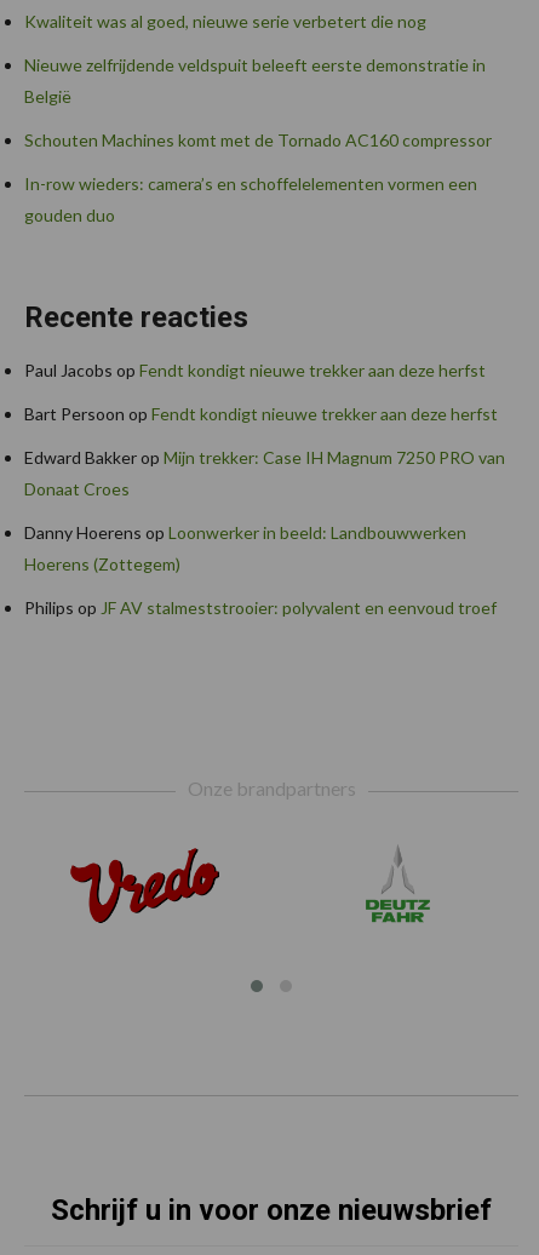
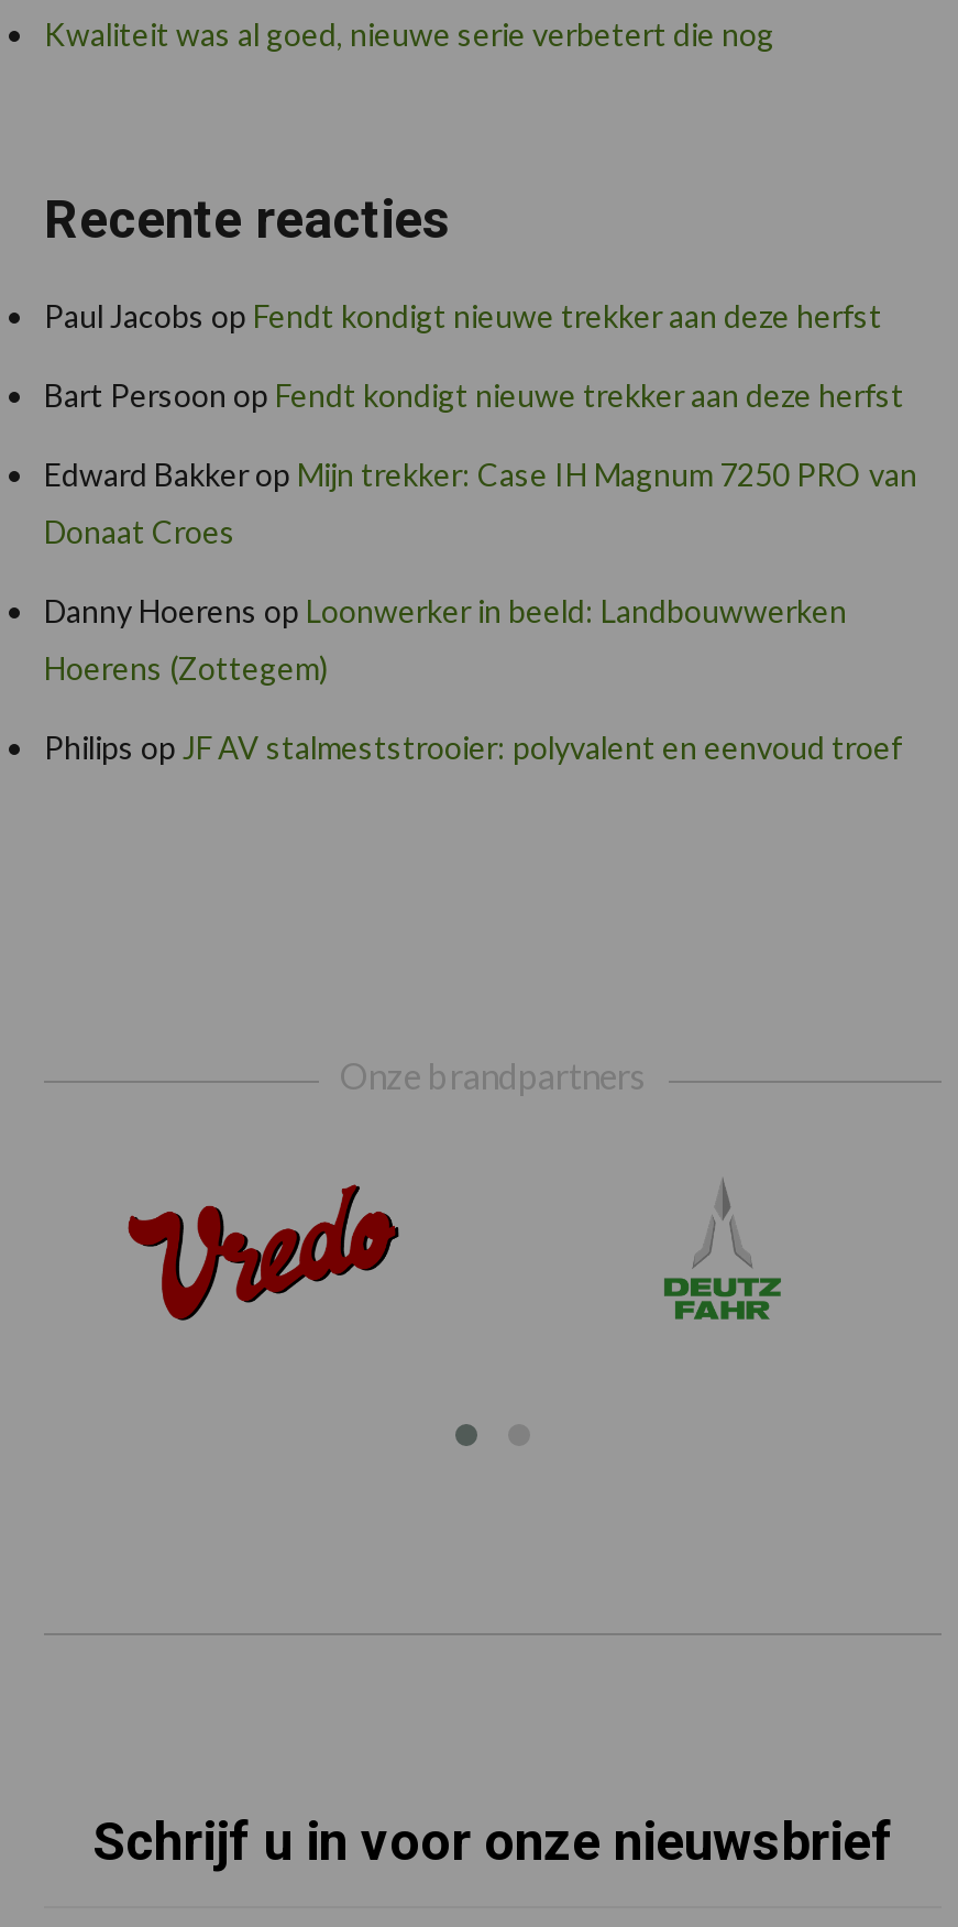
[24,55,492,225] Nieuwe zelfrijdende veldspuit beleeft eerste demonstratie in | België | Schouten Machines komt met de Tornado AC160 compressor | In-row wieders: camera’s en schoffelelementen vormen een | gouden duo -> none

